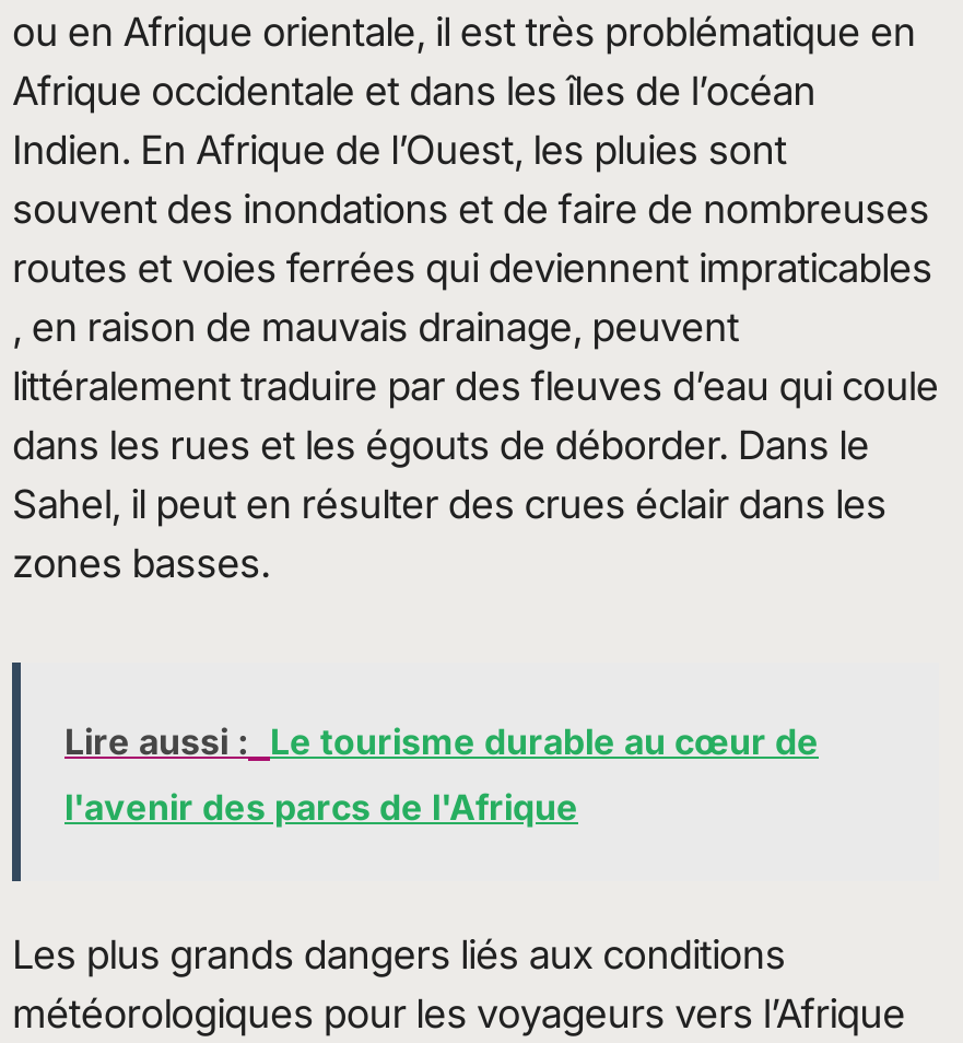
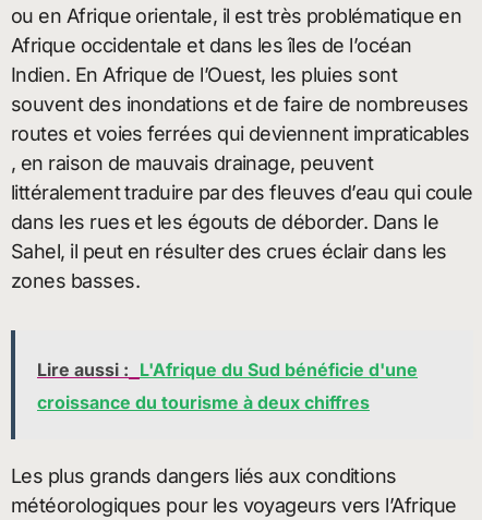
[64,718,819,762] Lire aussi : Le tourisme durable au cœur de -> [37,358,418,380] Lire aussi : L'Afrique du Sud bénéficie d'une
[64,784,578,828] l'avenir des parcs de l'Afrique -> [37,391,370,413] croissance du tourisme à deux chiffres

